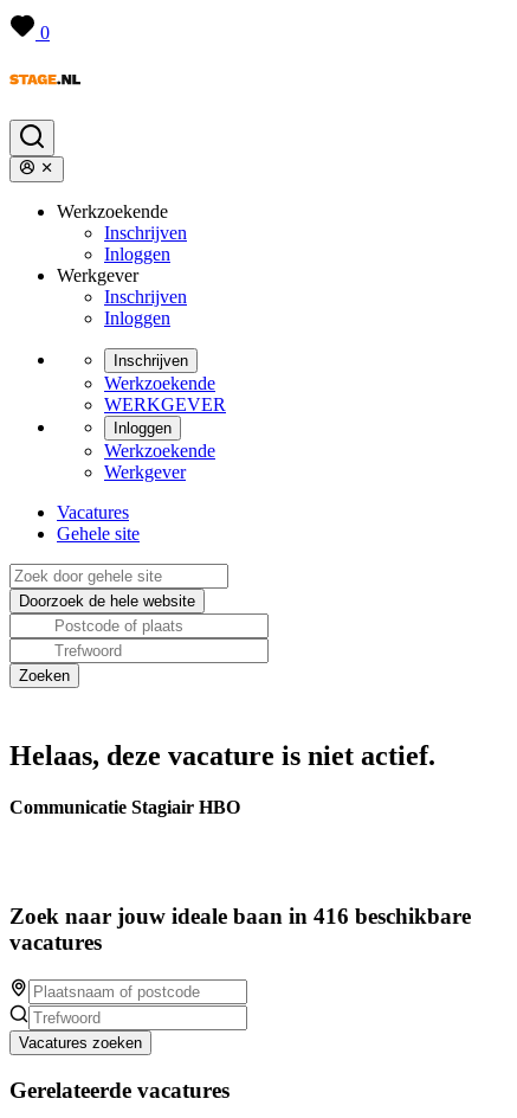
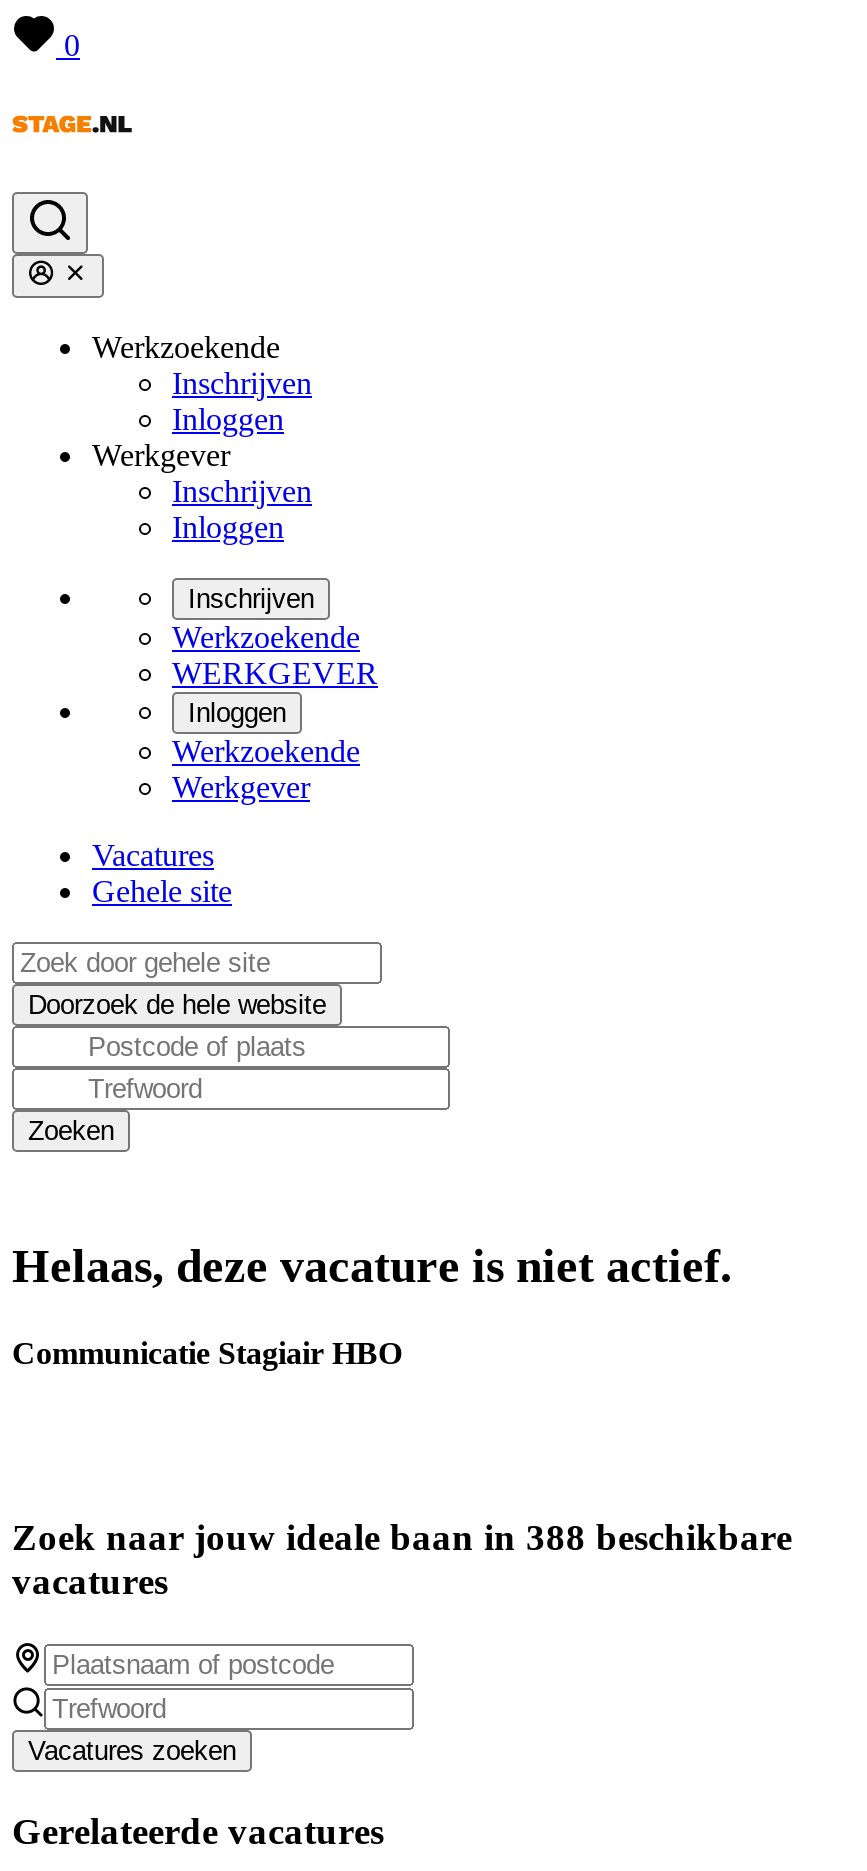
[9,904,471,929] Zoek naar jouw ideale baan in 416 beschikbare -> [12,1516,792,1558] Zoek naar jouw ideale baan in 388 beschikbare

